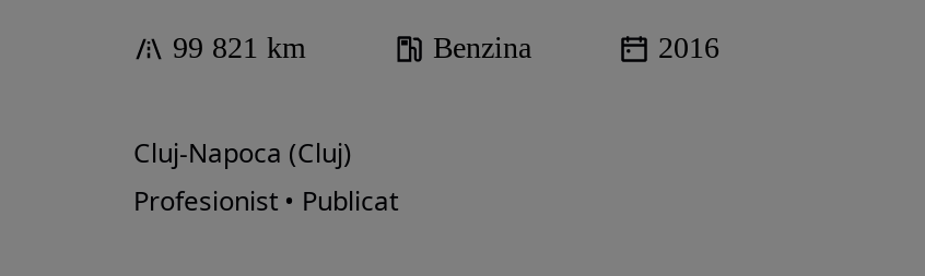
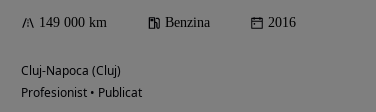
[173,31,306,63] 99 821 km -> [39,15,107,30] 149 000 km

